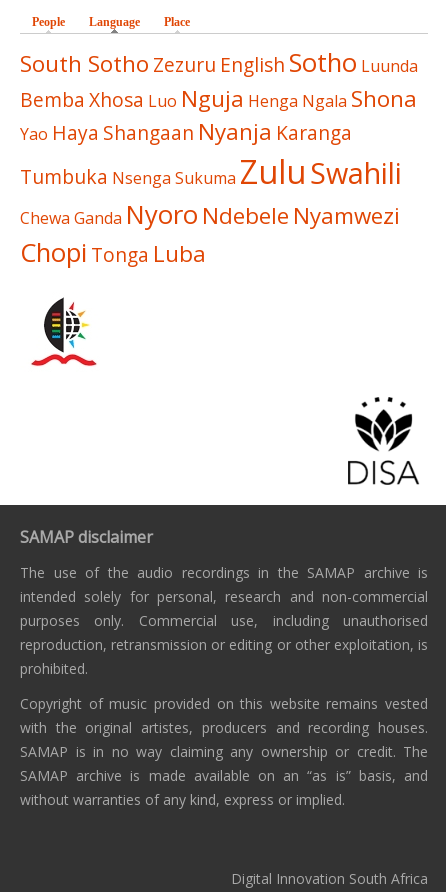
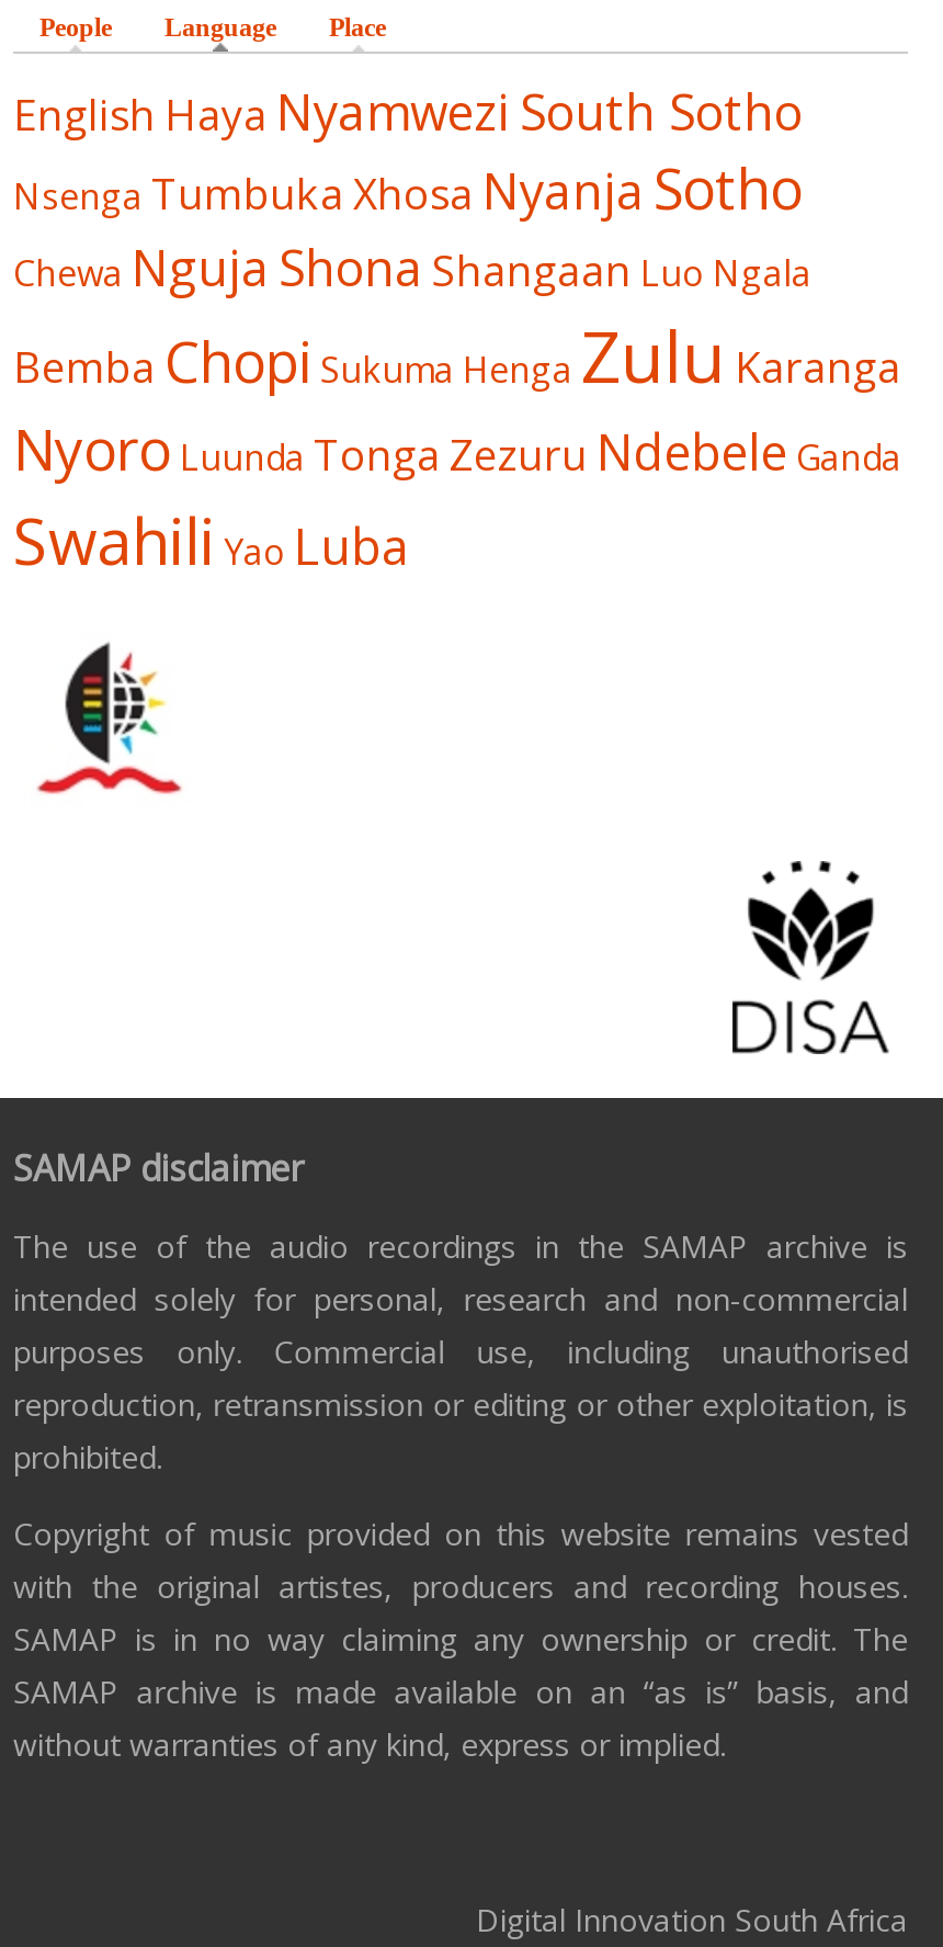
[20,45,418,270] South Sotho Zezuru English Sotho Luunda | Bemba Xhosa Luo Nguja Henga Ngala Shona | Yao Haya Shangaan Nyanja Karanga | Tumbuka Nsenga Sukuma Zulu Swahili | Chewa Ganda Nyoro Ndebele Nyamwezi | Chopi Tonga Luba -> [13,77,901,582] English Haya Nyamwezi South Sotho | Nsenga Tumbuka Xhosa Nyanja Sotho | Chewa Nguja Shona Shangaan Luo Ngala | Bemba Chopi Sukuma Henga Zulu Karanga | Nyoro Luunda Tonga Zezuru Ndebele Ganda | Swahili Yao Luba

